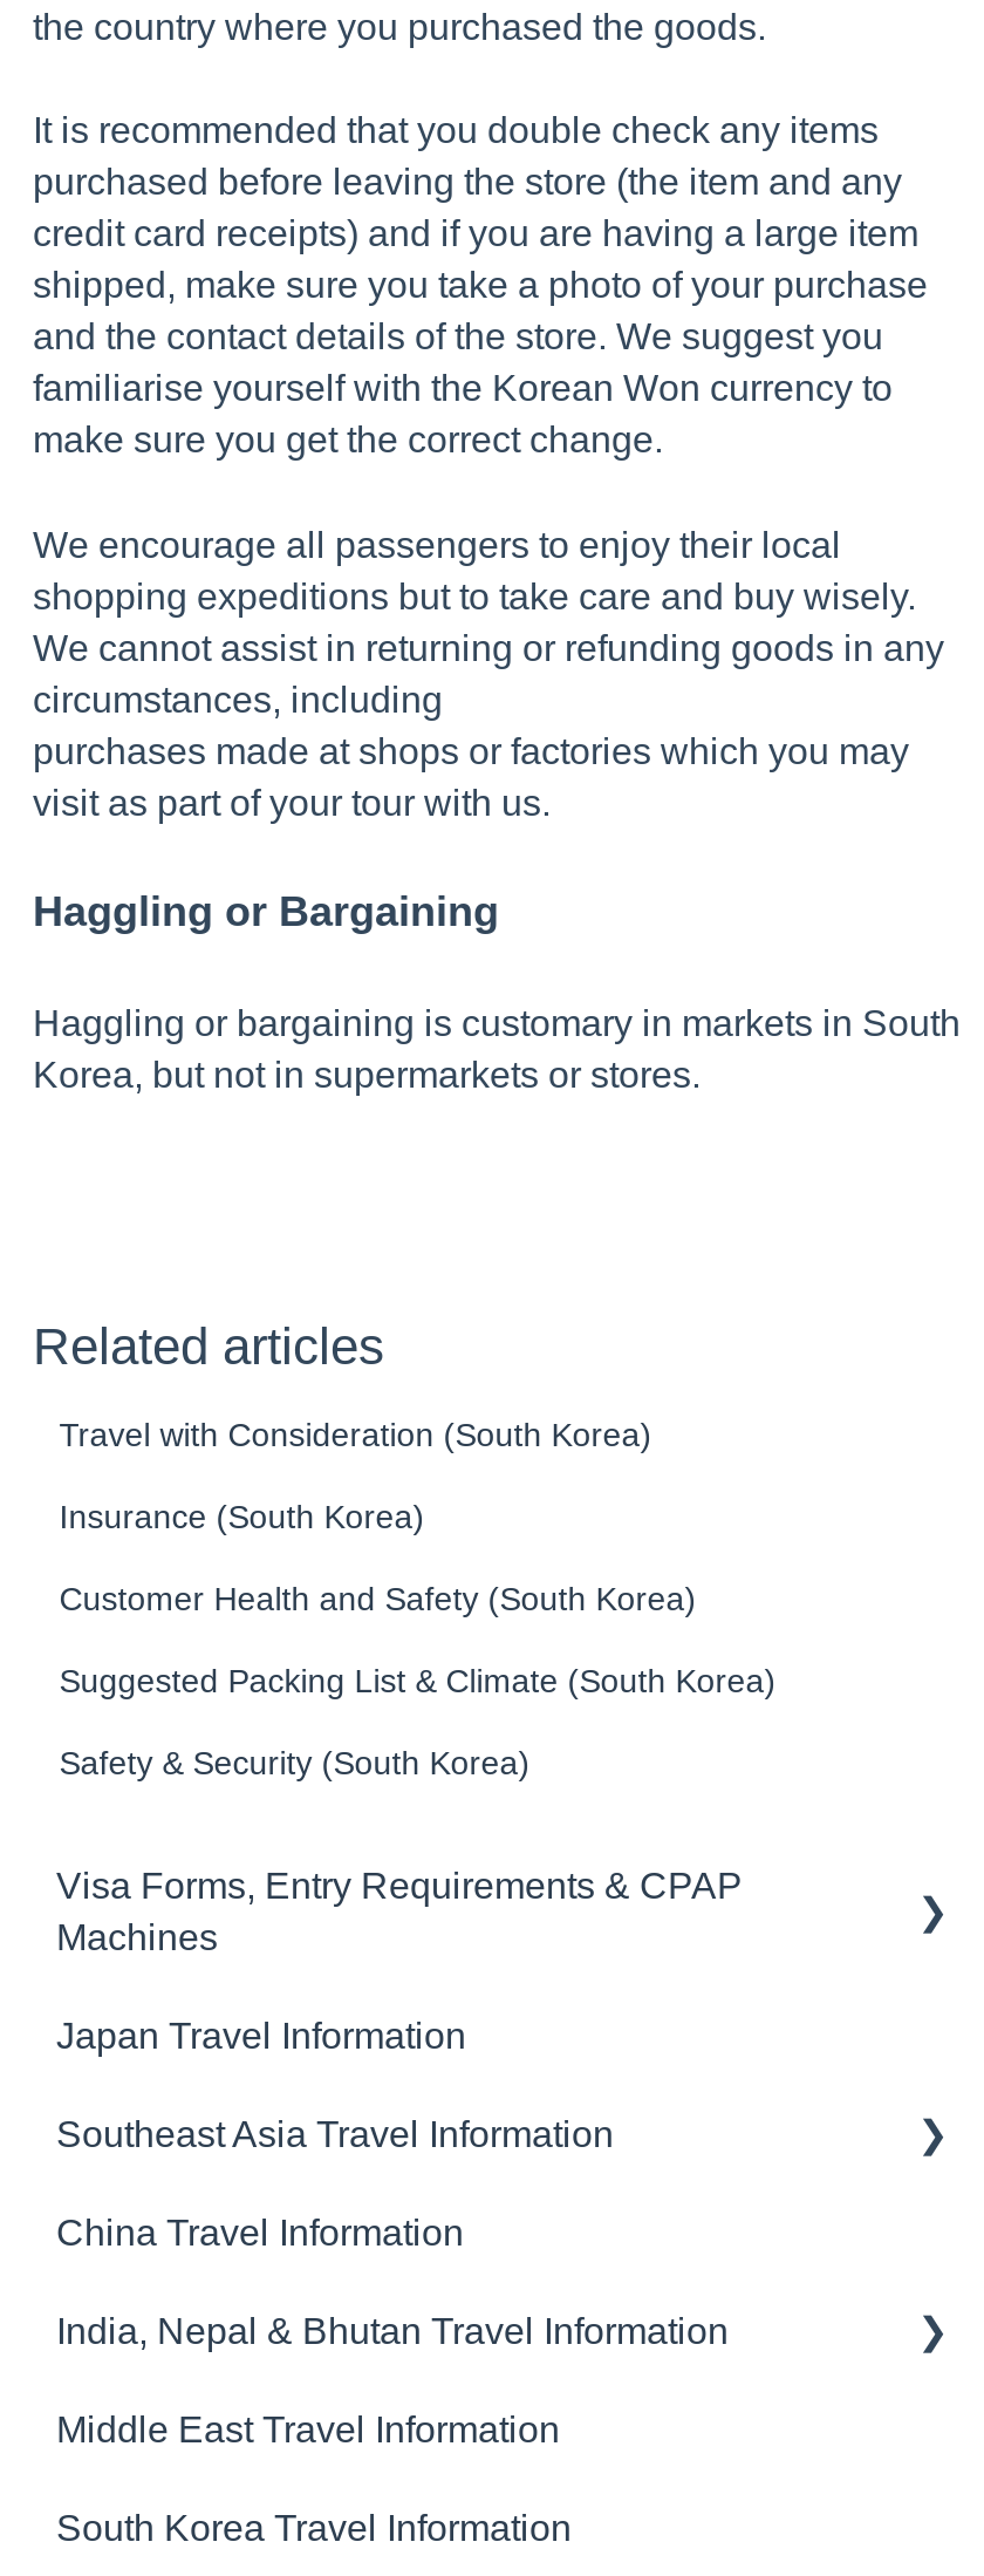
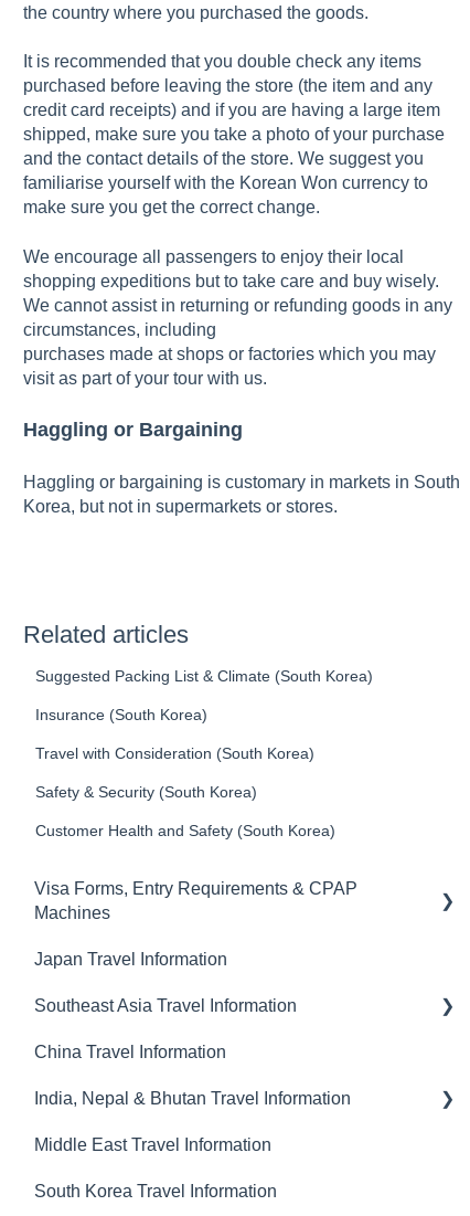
moved [59,1416,652,1535] -> [36,706,315,762]: Insurance (South Korea) | Travel with Consideration (South Korea)
moved [59,1580,696,1617] -> [36,822,336,839]: Customer Health and Safety (South Korea)
moved [59,1662,776,1699] -> [36,667,373,685]: Suggested Packing List & Climate (South Korea)
moved [59,1744,530,1781] -> [36,783,257,801]: Safety & Security (South Korea)

